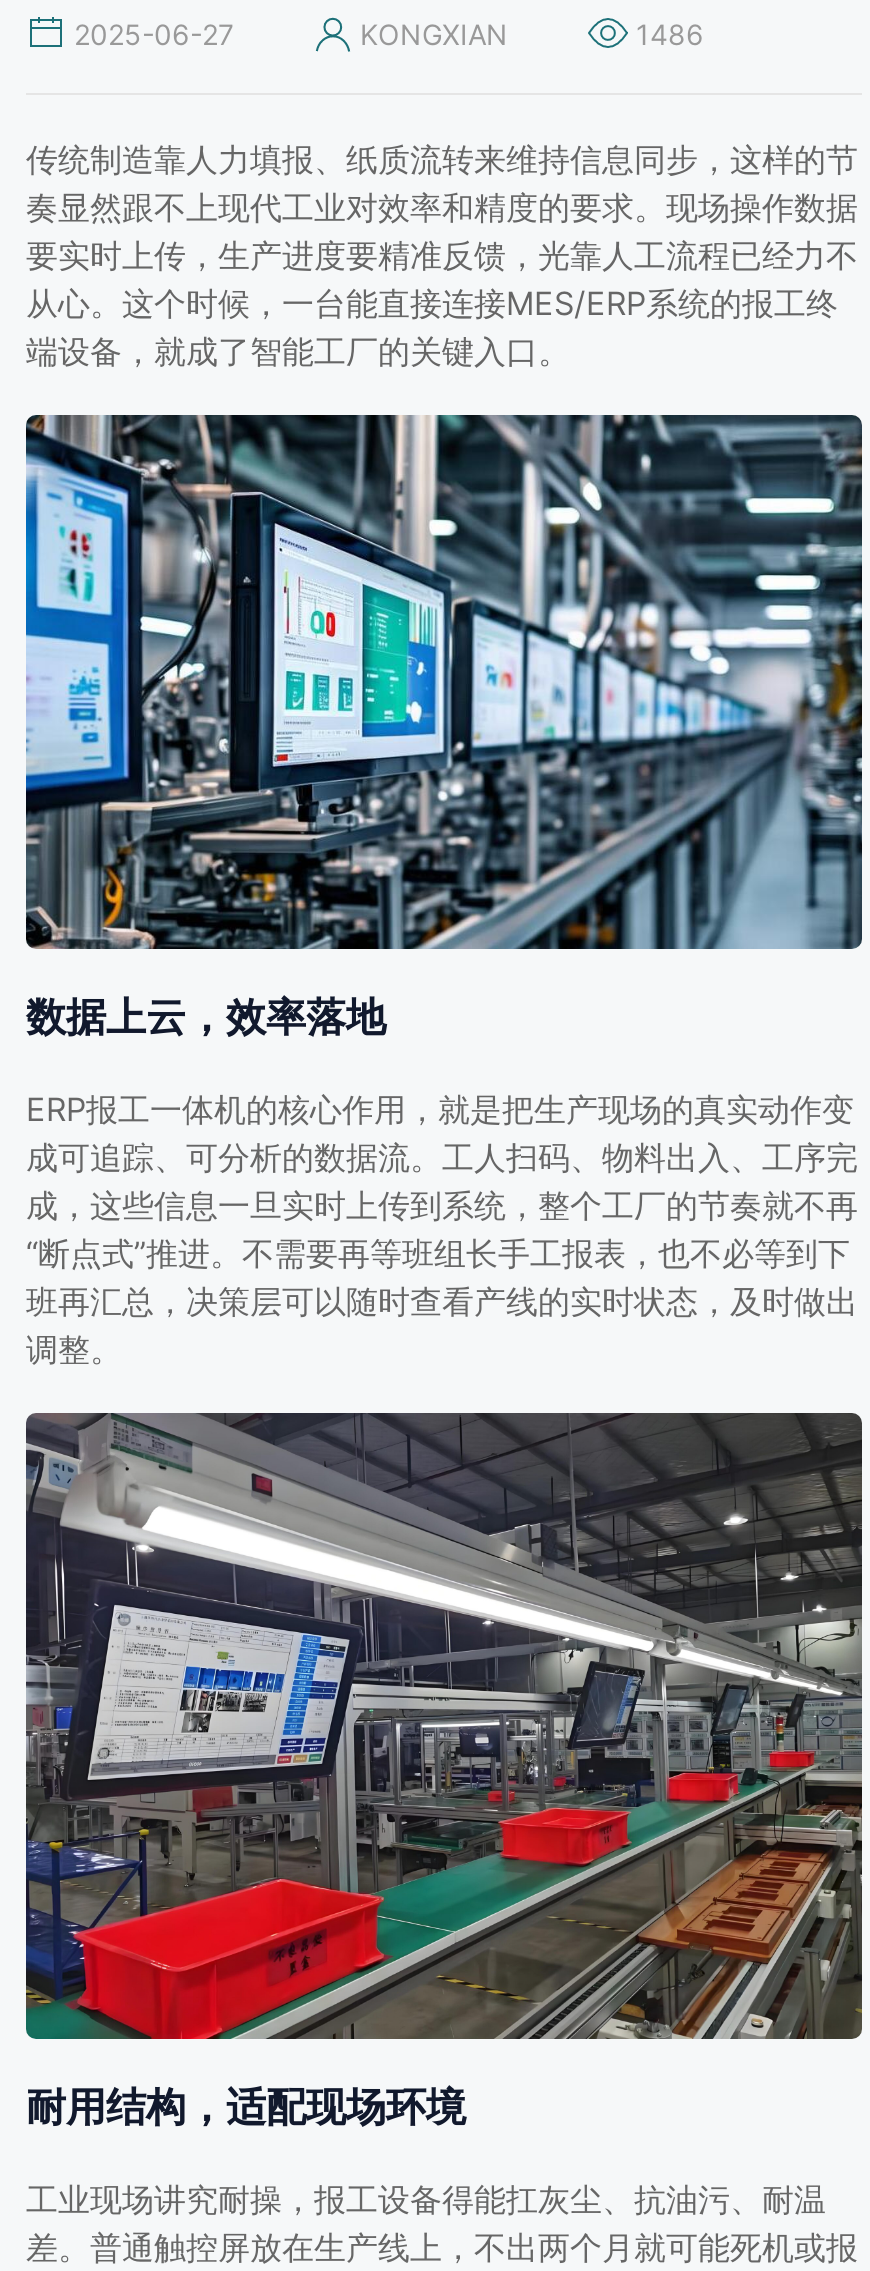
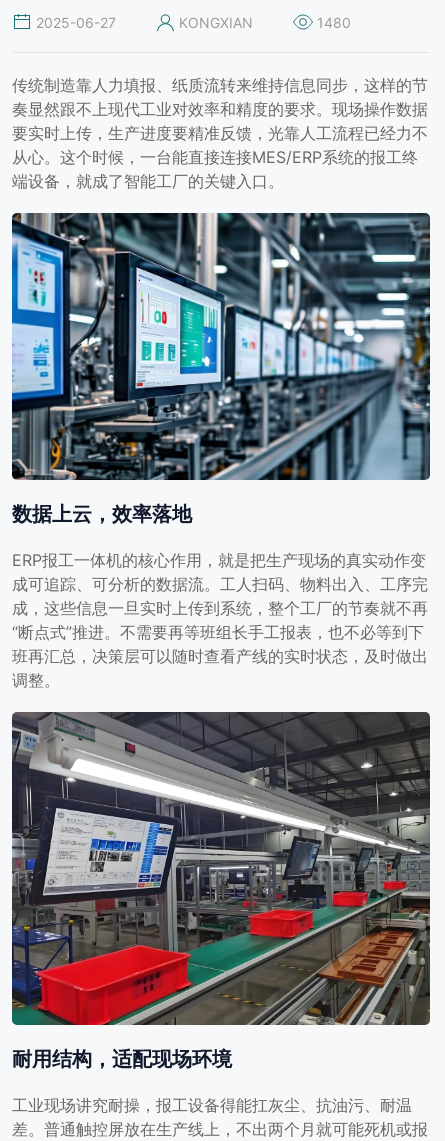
[628,16,704,50] 1486 -> [313,13,351,30] 1480

